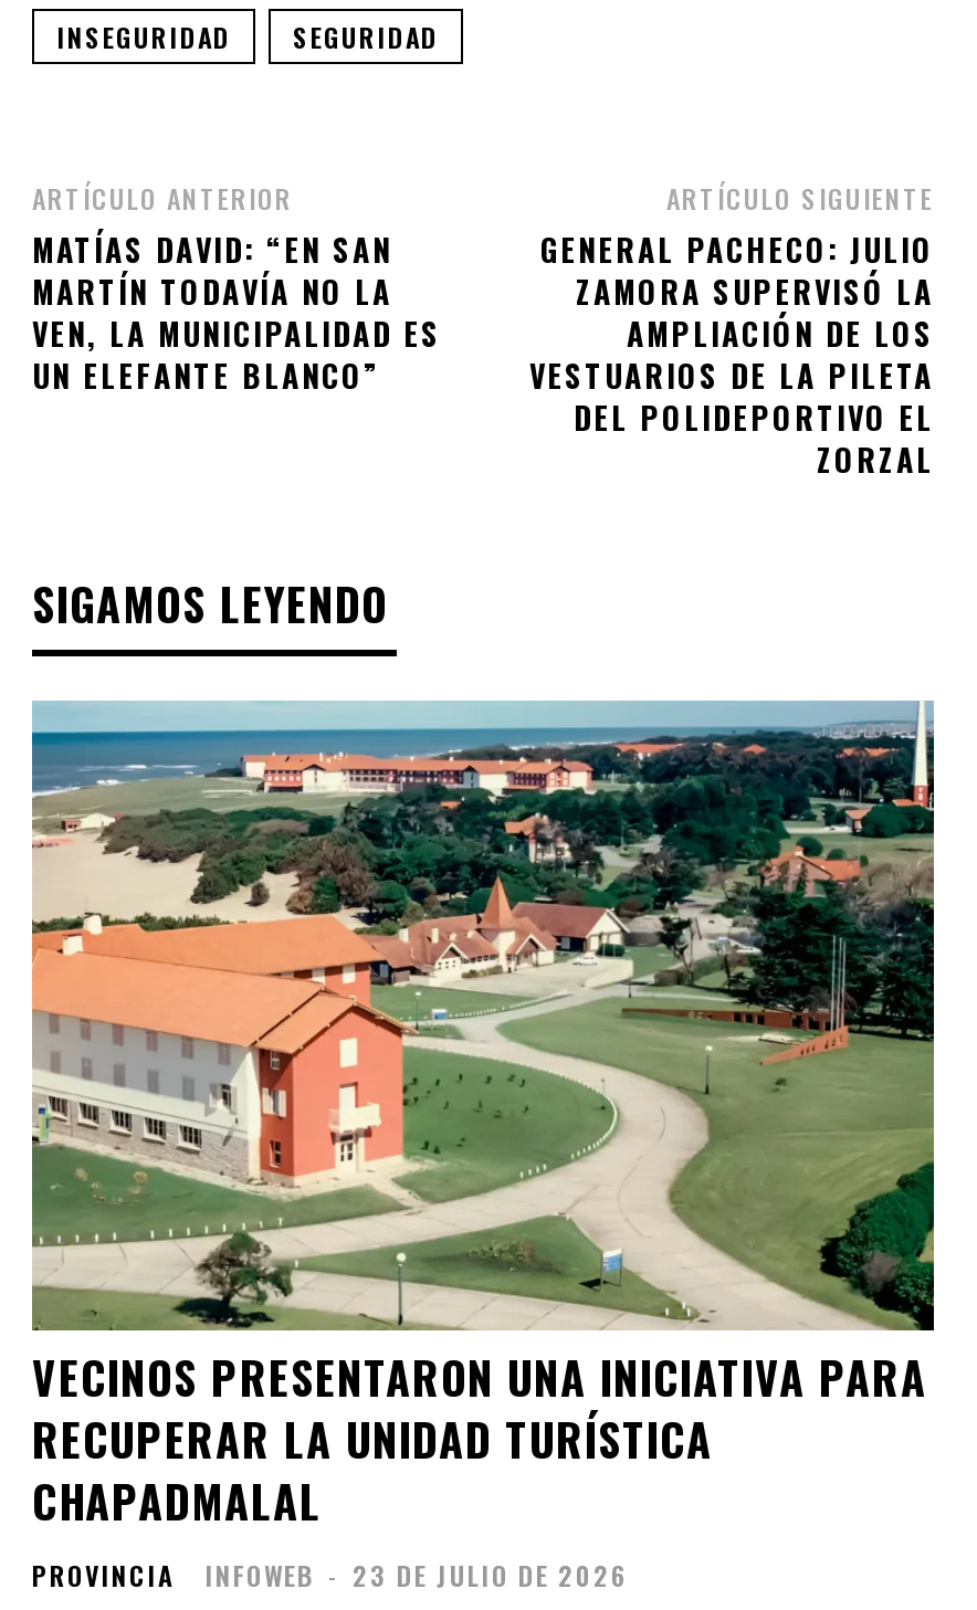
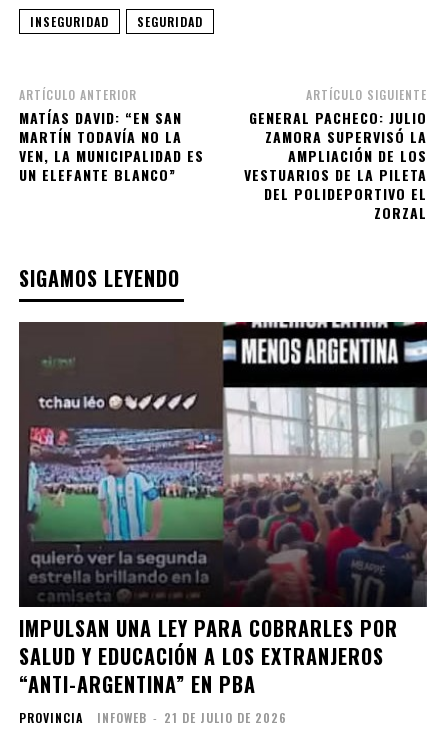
[30,701,936,1534] [image] | VECINOS PRESENTARON UNA INICIATIVA PARA | RECUPERAR LA UNIDAD TURÍSTICA | CHAPADMALAL -> [18,321,428,699] [image] | IMPULSAN UNA LEY PARA COBRARLES POR | SALUD Y EDUCACIÓN A LOS EXTRANJEROS | “ANTI-ARGENTINA” EN PBA
[204,1556,629,1594] INFOWEB - 23 DE JULIO DE 2026 -> [97,709,287,726] INFOWEB - 21 DE JULIO DE 2026

